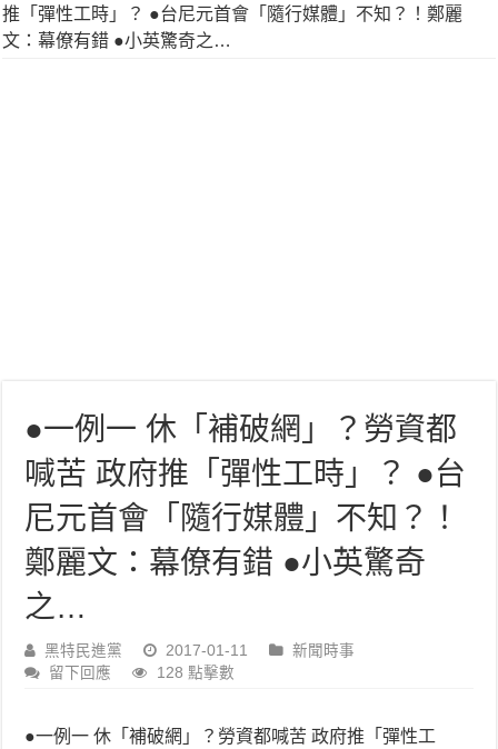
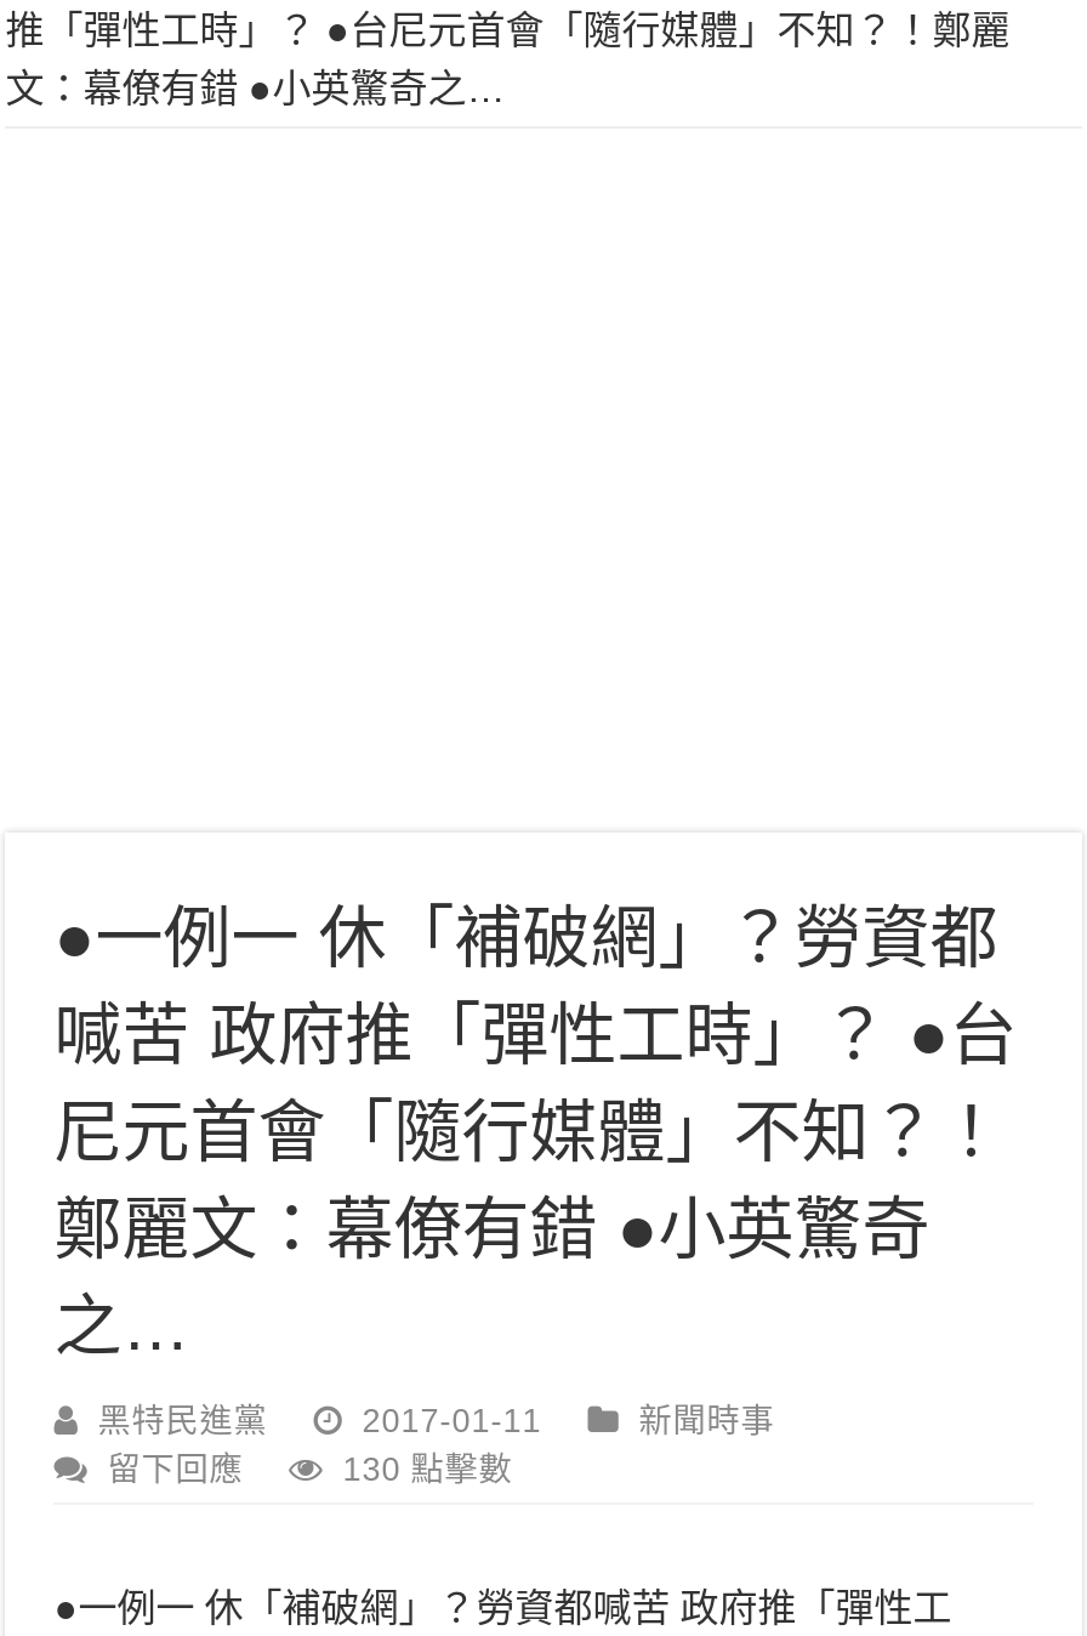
[157,664,235,681] 128 點擊數 -> [343,1451,512,1487] 130 點擊數

